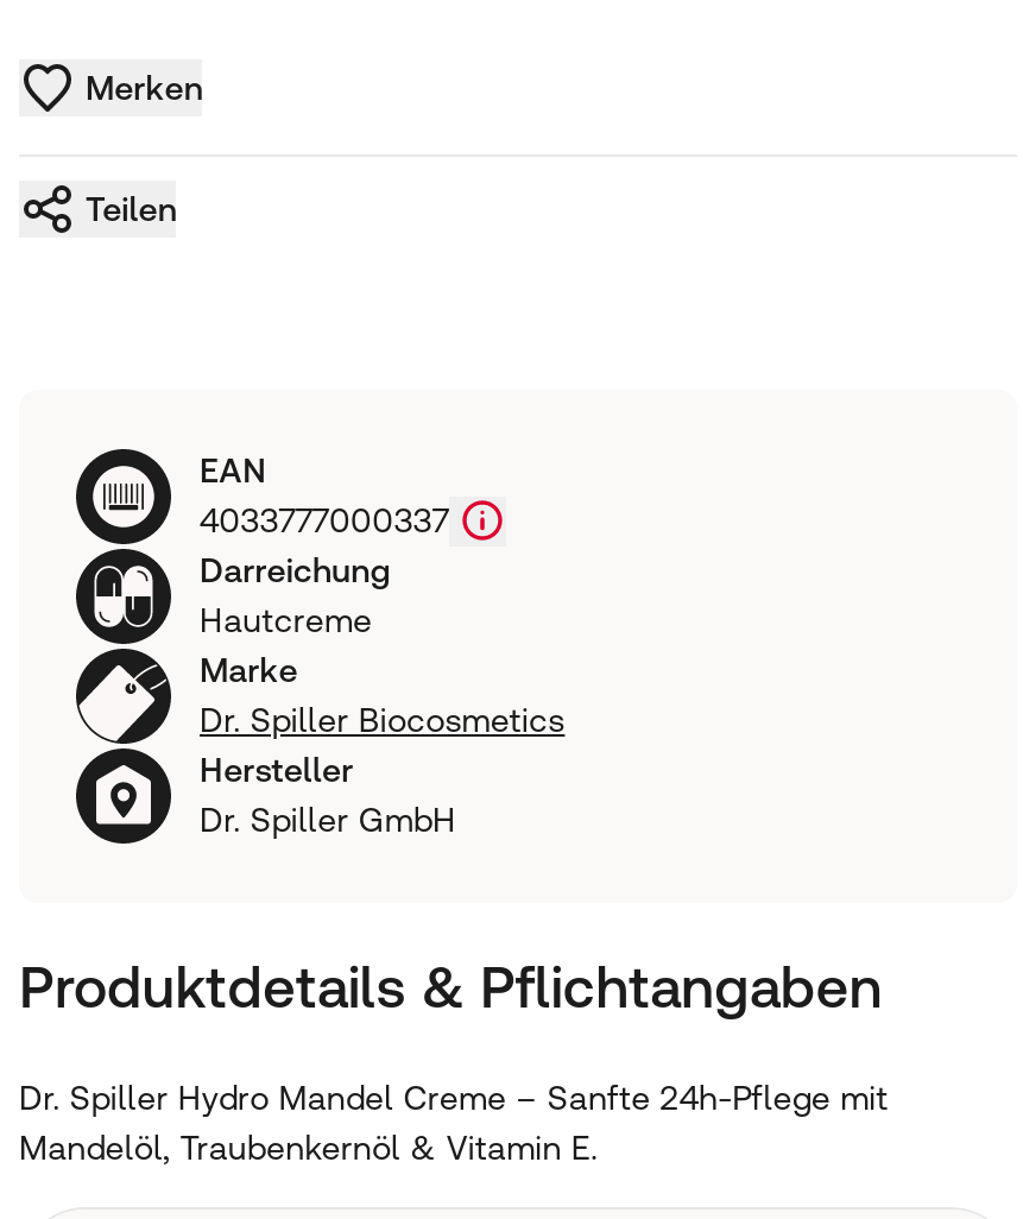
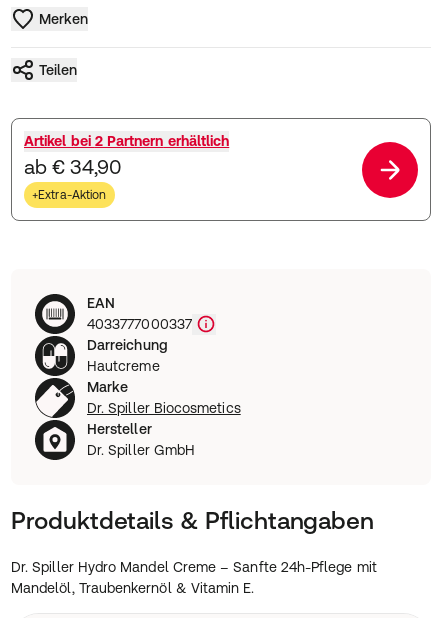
none -> [10,117,432,222] [image] | Artikel bei 2 Partnern erhältlich | ab € 34,90 | +Extra-Aktion

